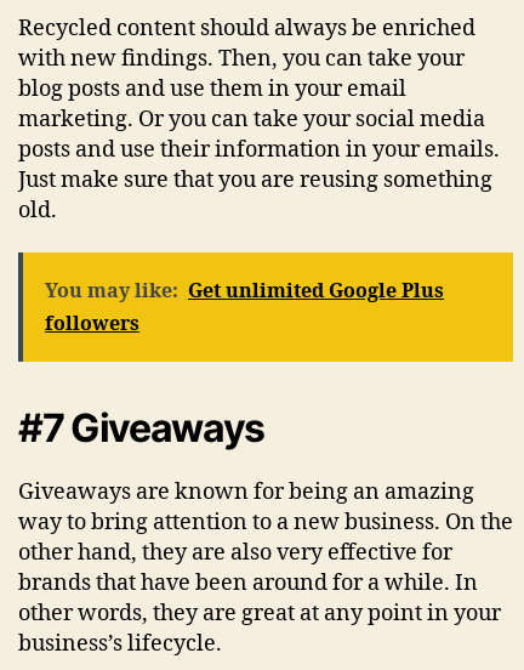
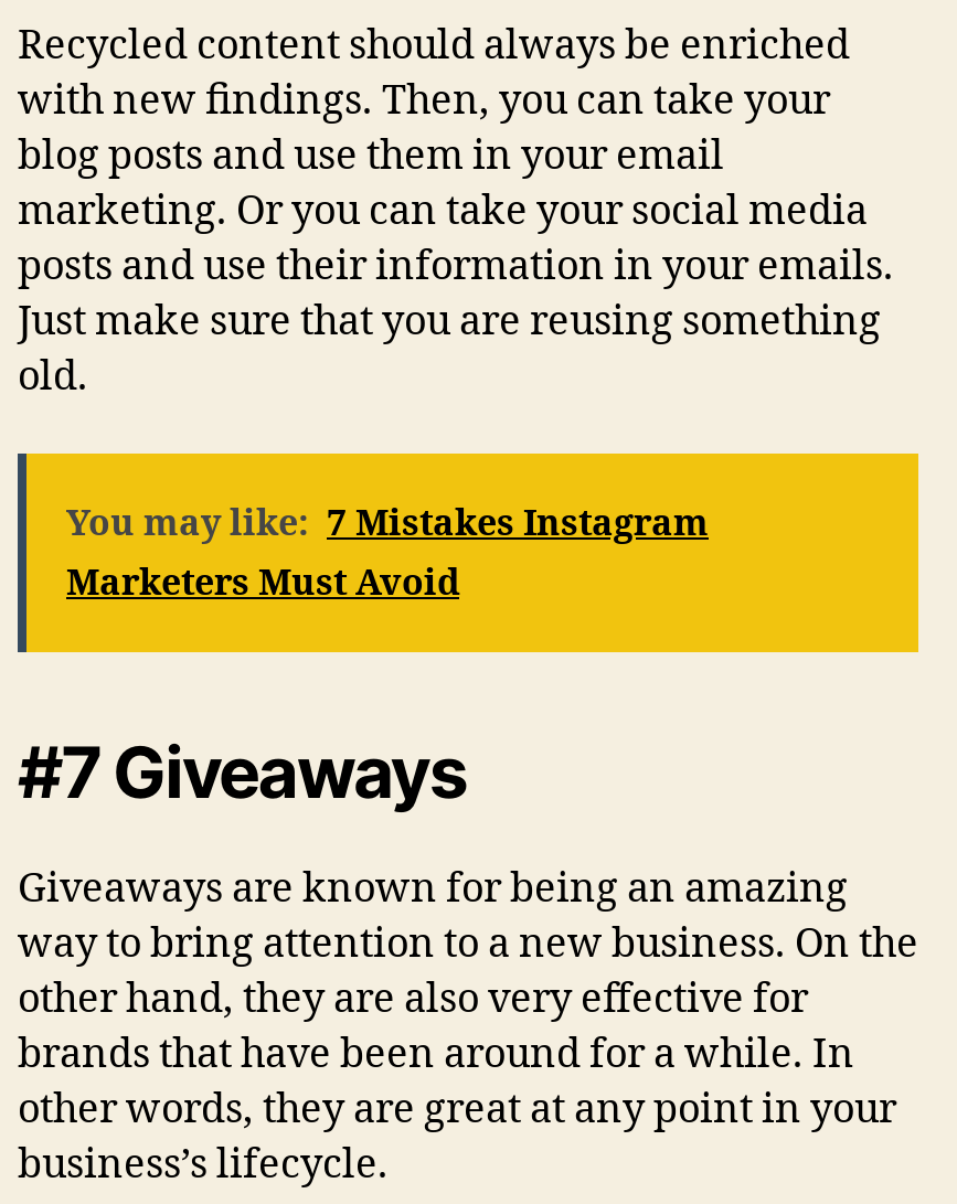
[45,279,444,336] You may like: Get unlimited Google Plus | followers -> [66,502,709,606] You may like: 7 Mistakes Instagram | Marketers Must Avoid

